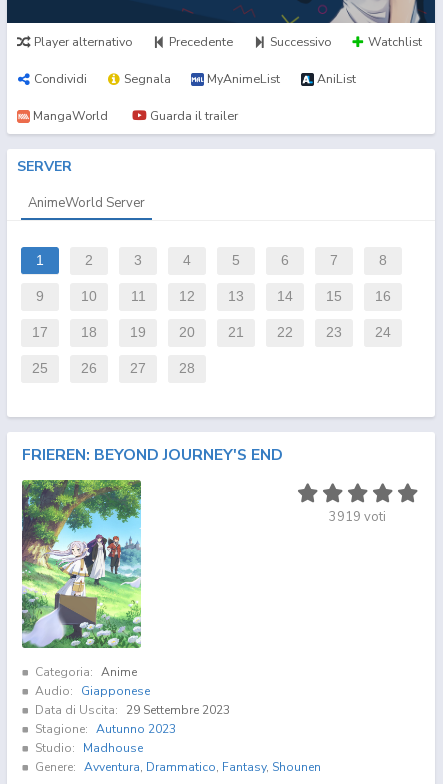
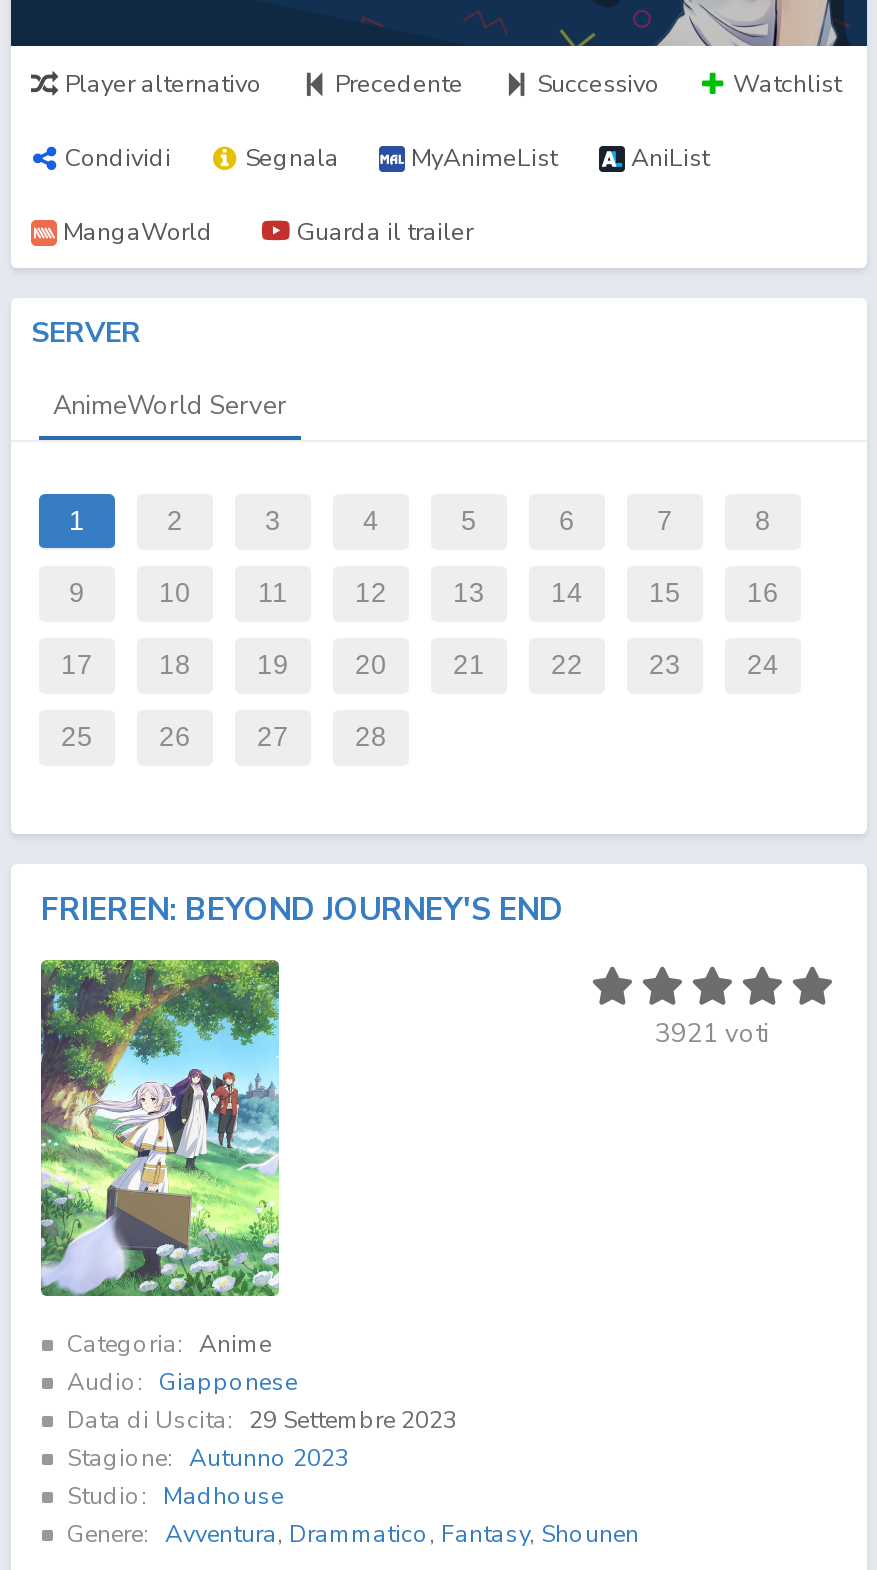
[329,508,386,526] 3919 voti -> [655,1016,769,1052] 3921 voti

